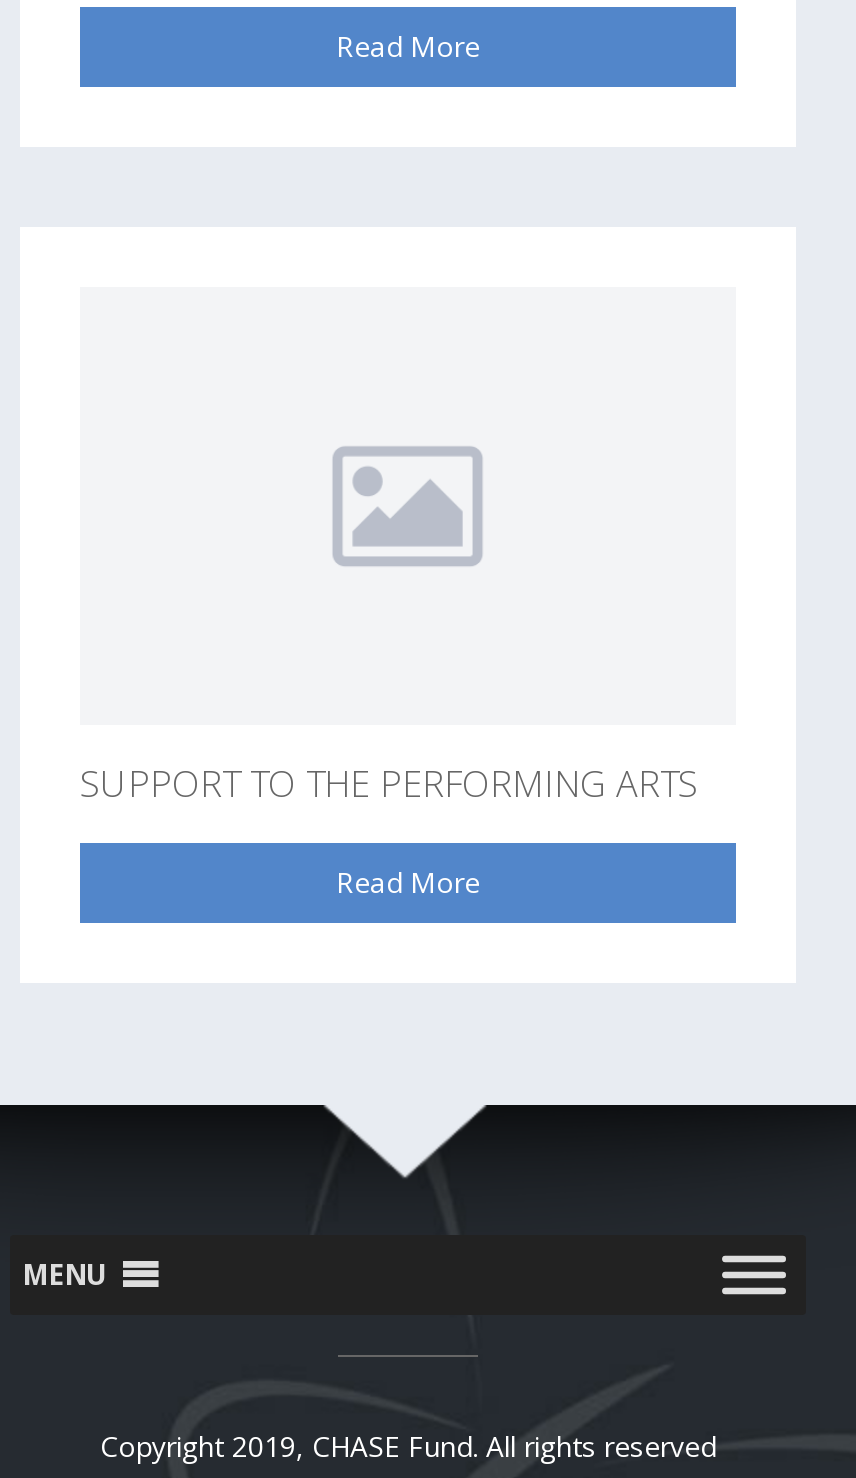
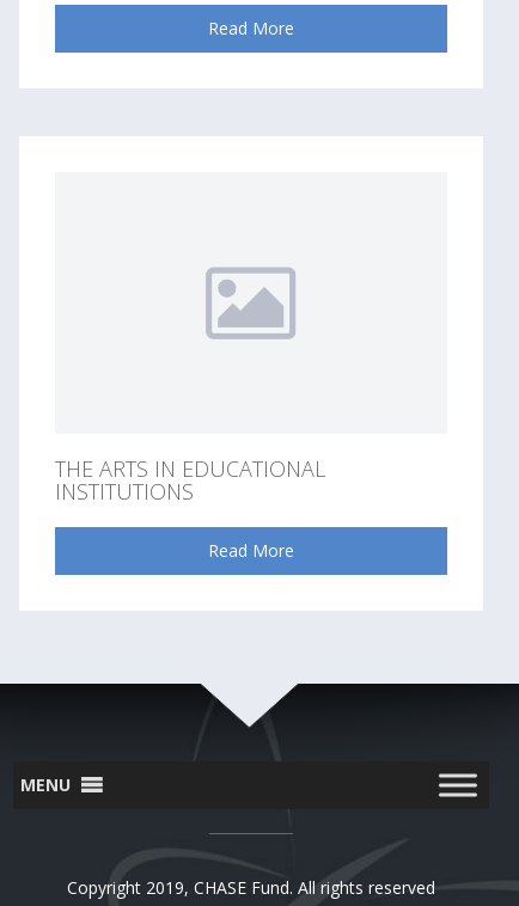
[80,759,698,807] SUPPORT TO THE PERFORMING ARTS -> [55,454,325,505] THE ARTS IN EDUCATIONAL | INSTITUTIONS

